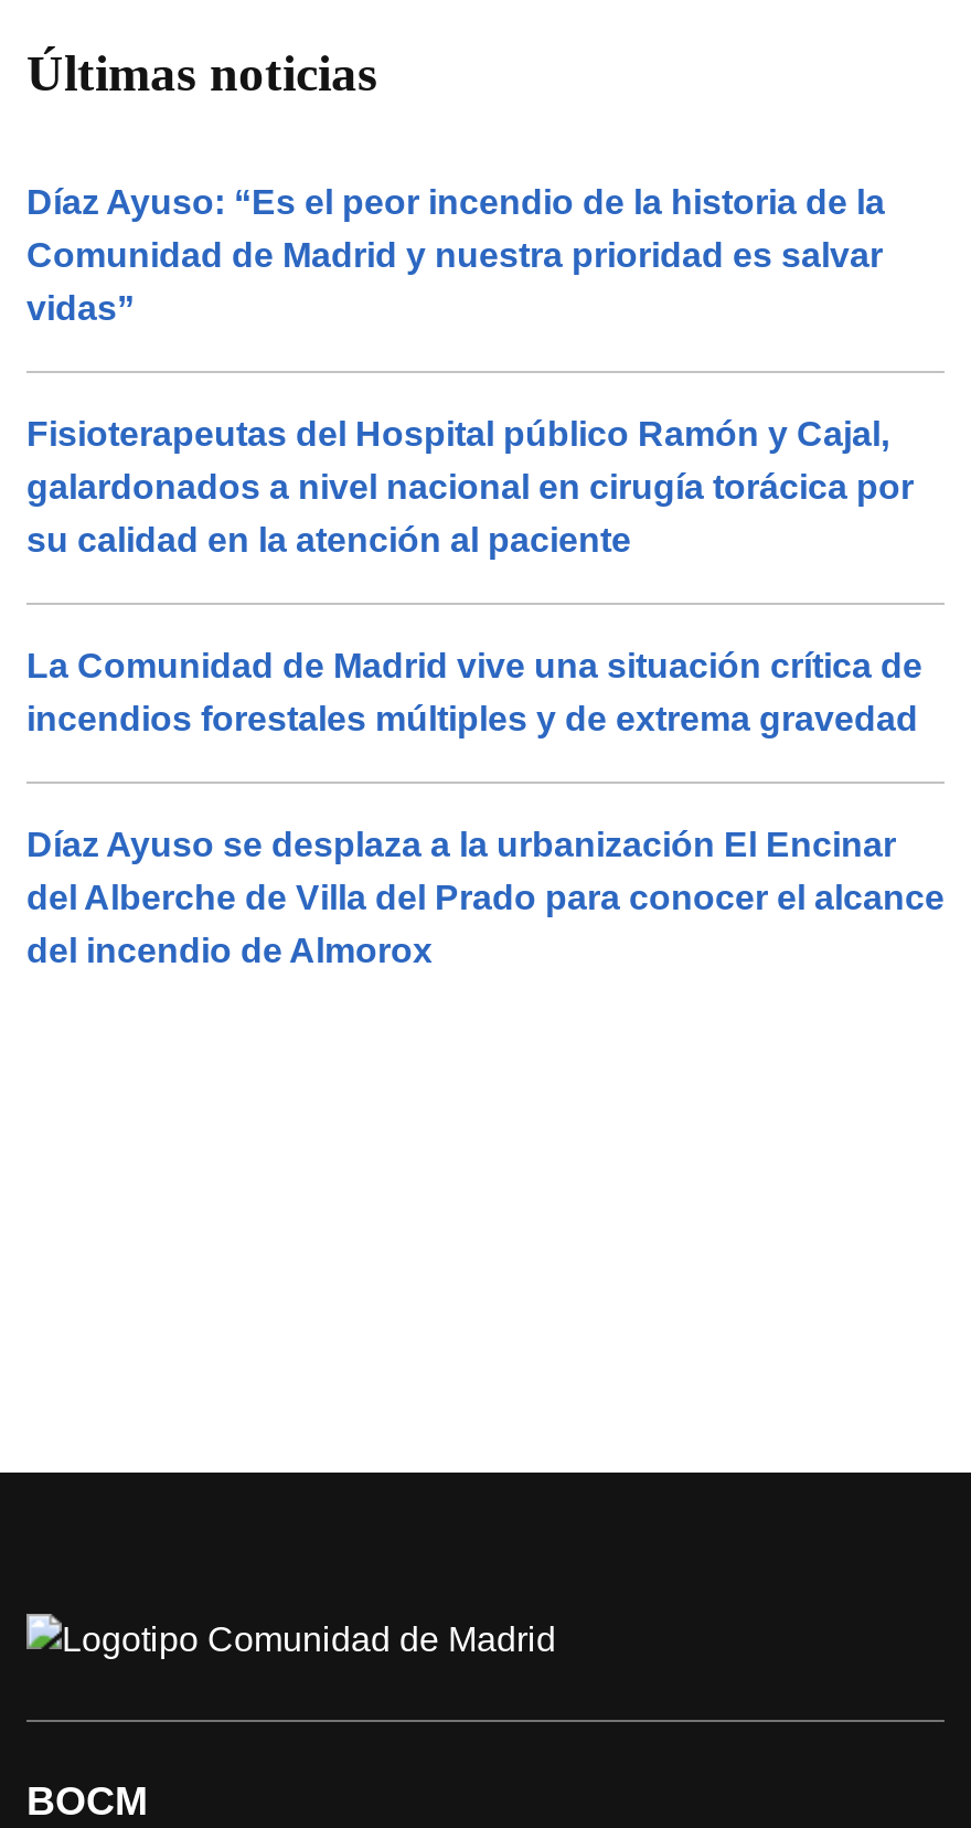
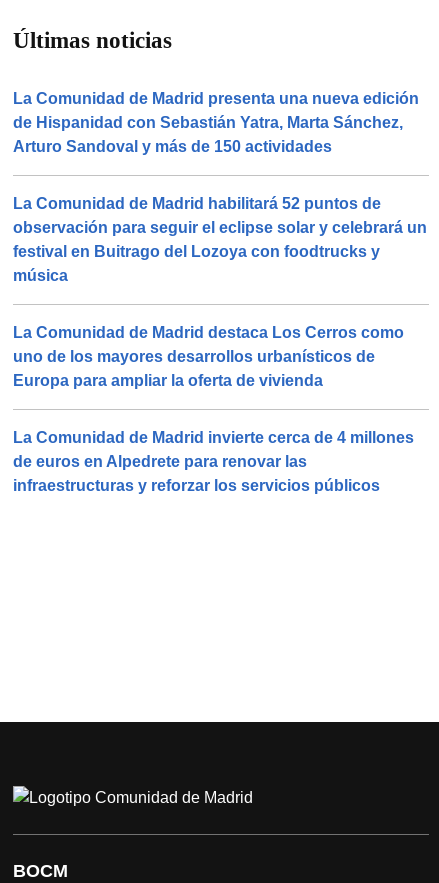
[26,184,885,327] Díaz Ayuso: “Es el peor incendio de la historia de la | Comunidad de Madrid y nuestra prioridad es salvar | vidas” -> [13,90,419,155] La Comunidad de Madrid presenta una nueva edición | de Hispanidad con Sebastián Yatra, Marta Sánchez, | Arturo Sandoval y más de 150 actividades
[26,415,914,559] Fisioterapeutas del Hospital público Ramón y Cajal, | galardonados a nivel nacional en cirugía torácica por | su calidad en la atención al paciente -> [13,195,427,284] La Comunidad de Madrid habilitará 52 puntos de | observación para seguir el eclipse solar y celebrará un | festival en Buitrago del Lozoya con foodtrucks y | música
[26,647,922,738] La Comunidad de Madrid vive una situación crítica de | incendios forestales múltiples y de extrema gravedad -> [13,324,404,389] La Comunidad de Madrid destaca Los Cerros como | uno de los mayores desarrollos urbanísticos de | Europa para ampliar la oferta de vivienda
[26,826,945,970] Díaz Ayuso se desplaza a la urbanización El Encinar | del Alberche de Villa del Prado para conocer el alcance | del incendio de Almorox -> [13,429,414,494] La Comunidad de Madrid invierte cerca de 4 millones | de euros en Alpedrete para renovar las | infraestructuras y reforzar los servicios públicos

